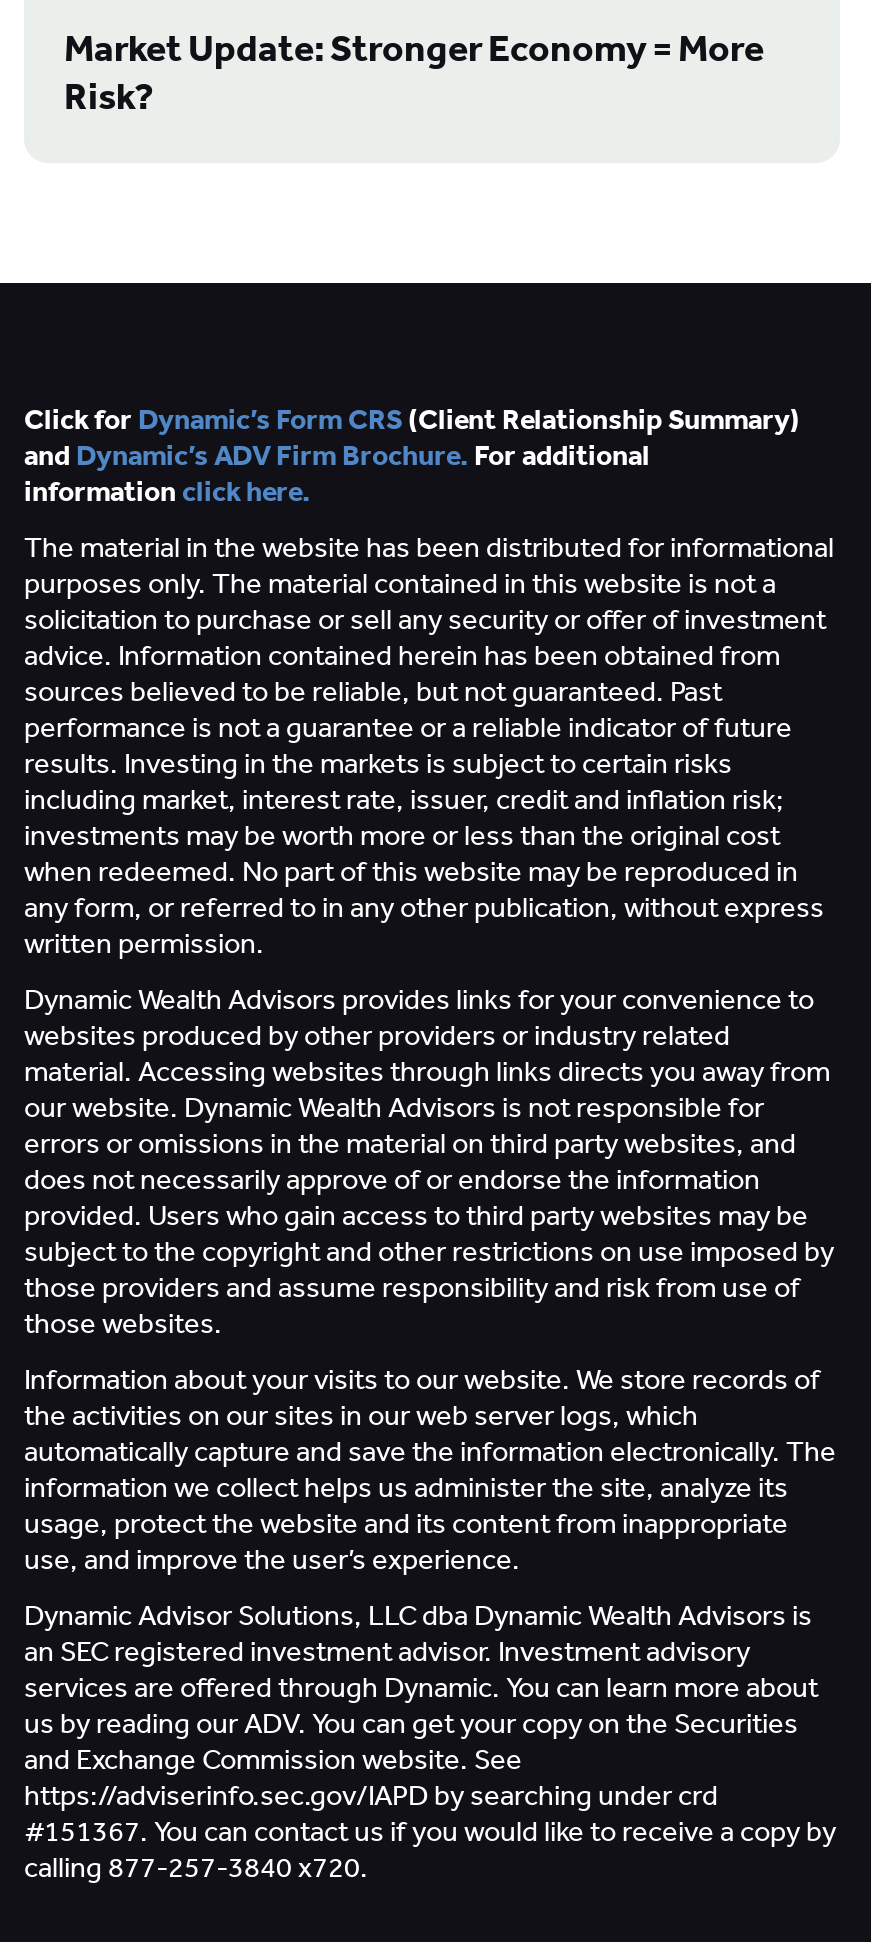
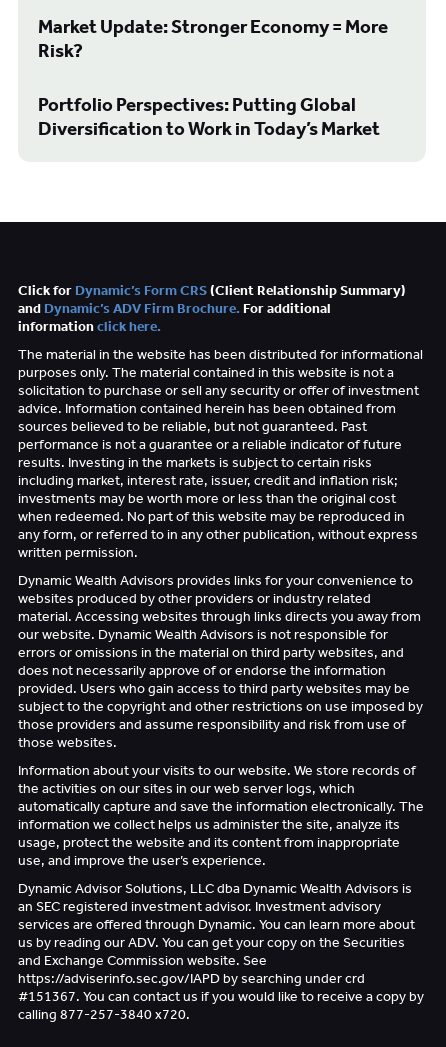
none -> [38,87,380,148] Portfolio Perspectives: Putting Global | Diversification to Work in Today’s Market

